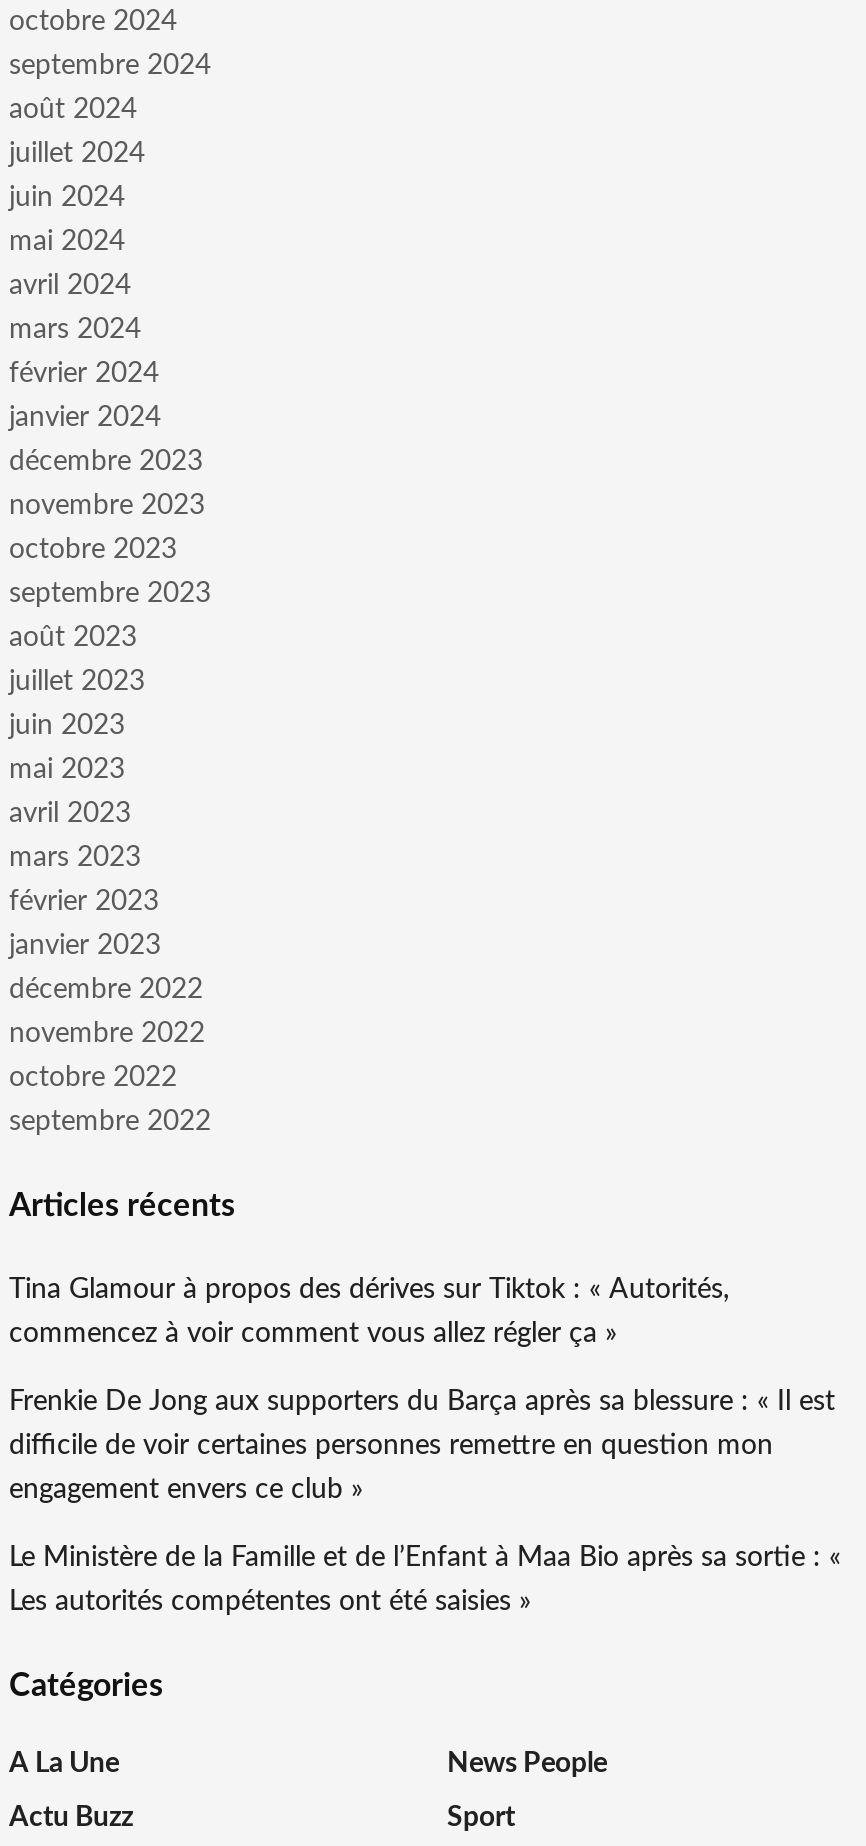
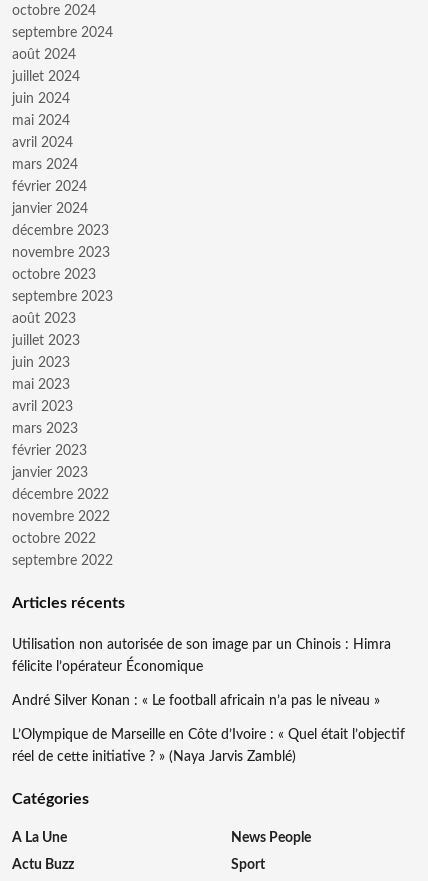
[9,1276,841,1616] Tina Glamour à propos des dérives sur Tiktok : « Autorités, | commencez à voir comment vous allez régler ça » | Frenkie De Jong aux supporters du Barça après sa blessure : « Il est | difficile de voir certaines personnes remettre en question mon | engagement envers ce club » | Le Ministère de la Famille et de l’Enfant à Maa Bio après sa sortie : « | Les autorités compétentes ont été saisies » -> [12,638,405,764] Utilisation non autorisée de son image par un Chinois : Himra | félicite l’opérateur Économique | André Silver Konan : « Le football africain n’a pas le niveau » | L’Olympique de Marseille en Côte d’Ivoire : « Quel était l’objectif | réel de cette initiative ? » (Naya Jarvis Zamblé)

